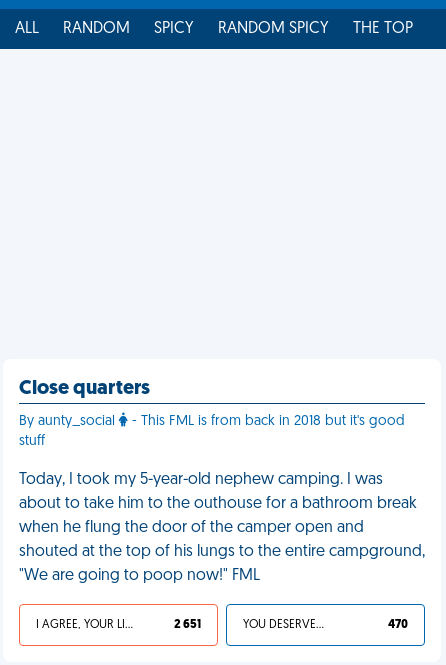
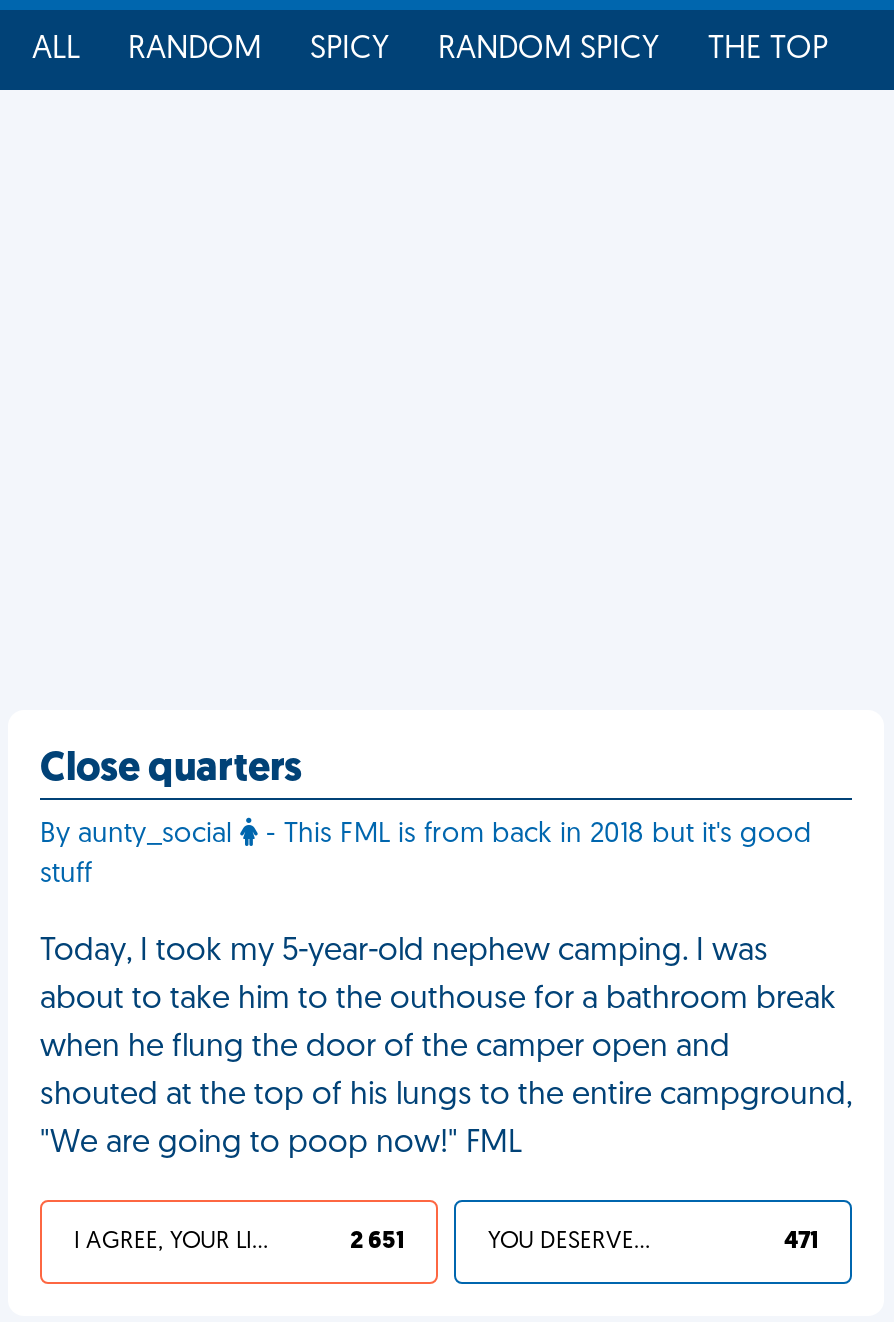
[388,619,408,631] 470 -> [784,1230,818,1254] 471

